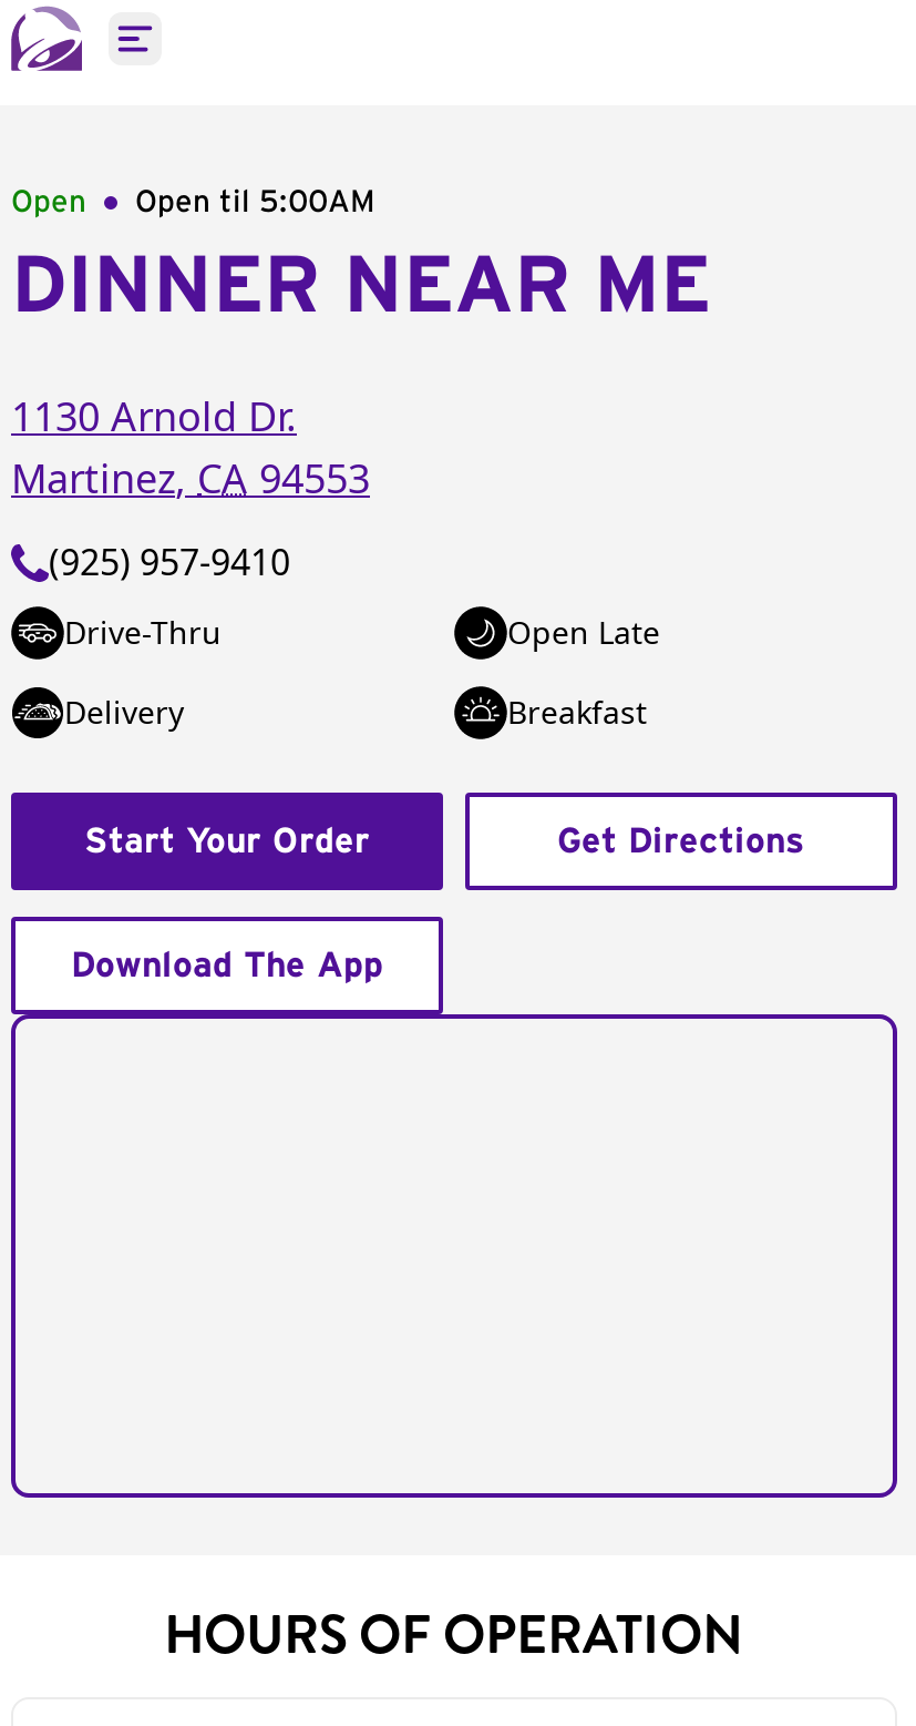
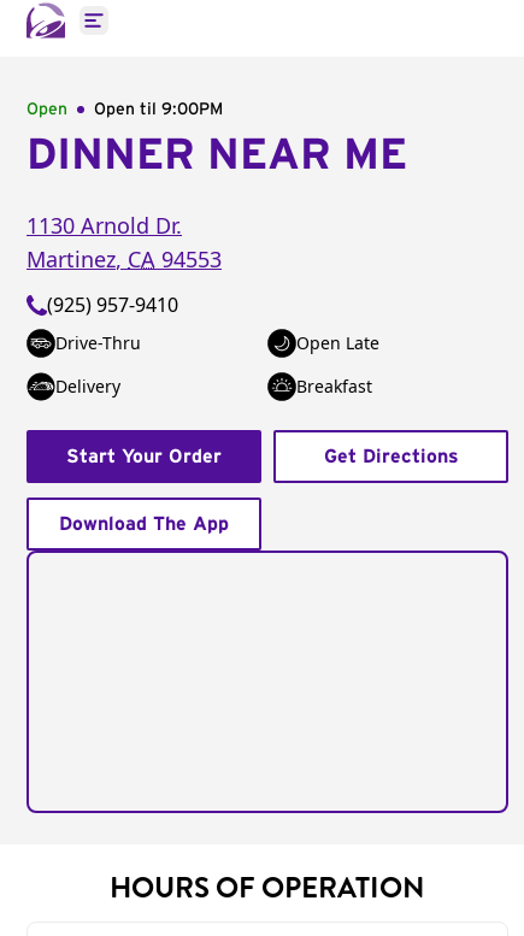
[11,187,374,218] Open Open til 5:00AM -> [27,101,223,118] Open Open til 9:00PM

